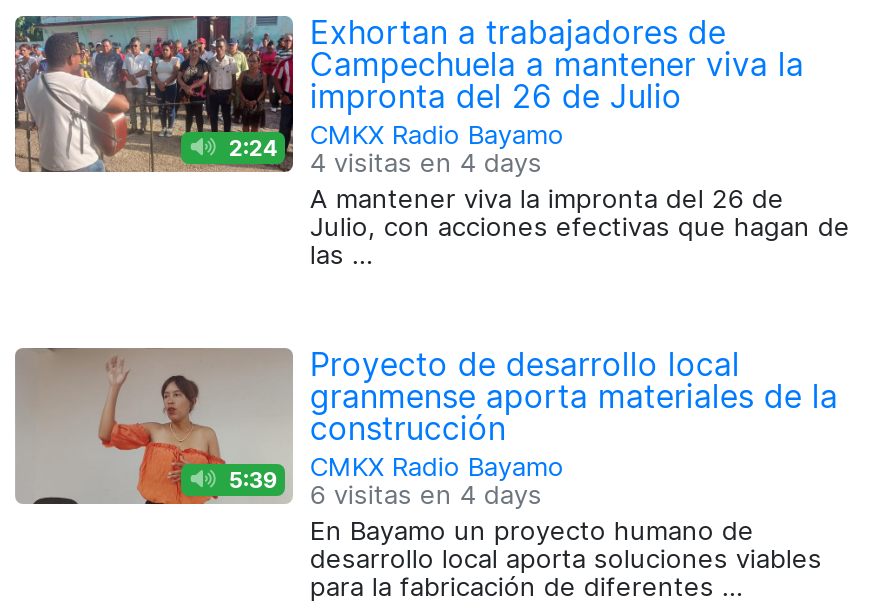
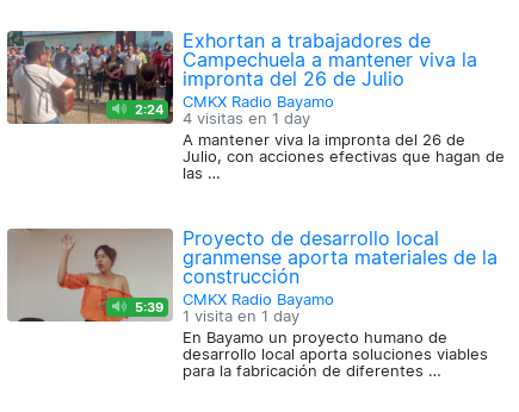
[310,148,542,178] 4 visitas en 4 days -> [183,110,311,128] 4 visitas en 1 day
[310,480,542,510] 6 visitas en 4 days -> [183,307,300,325] 1 visita en 1 day

